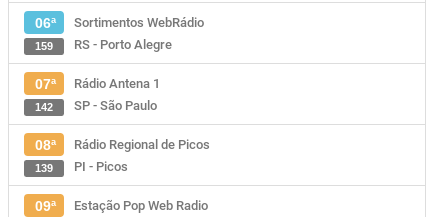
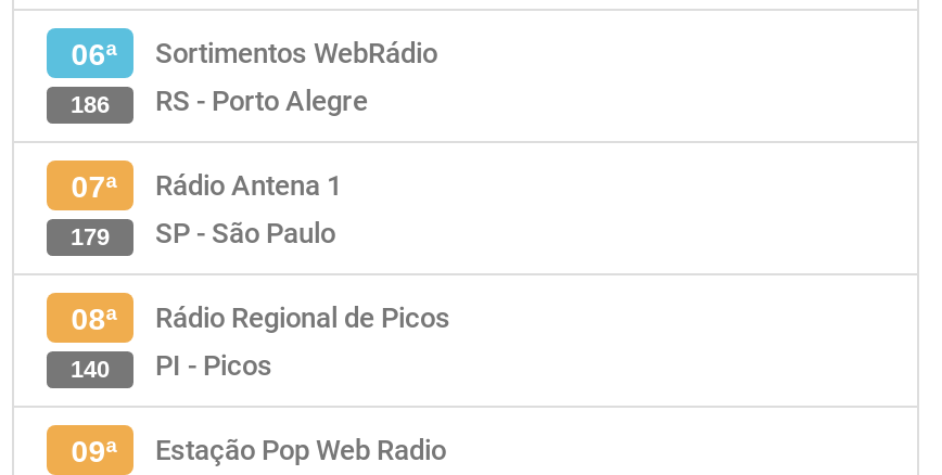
[35,37,172,52] 159 RS - Porto Alegre -> [71,85,368,117] 186 RS - Porto Alegre
[35,98,157,113] 142 SP - São Paulo -> [71,217,335,249] 179 SP - São Paulo
[35,159,128,174] 139 PI - Picos -> [71,349,272,382] 140 PI - Picos

